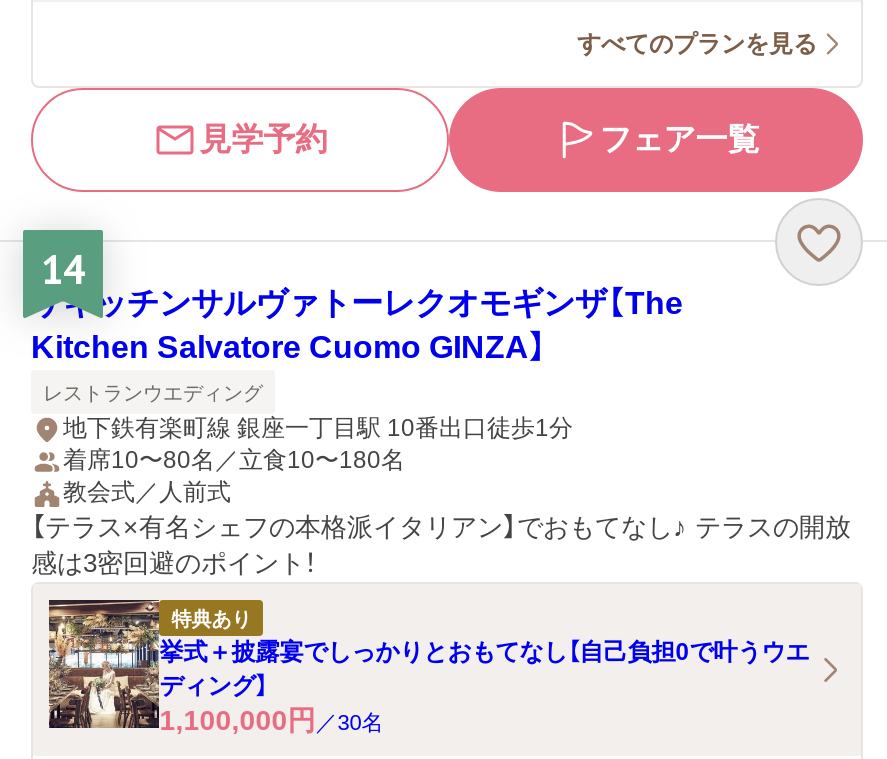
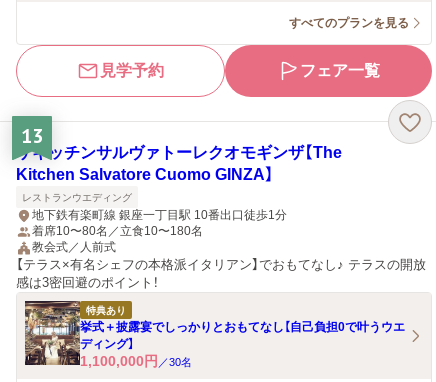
[41,244,85,296] 14 -> [21,123,43,149] 13

